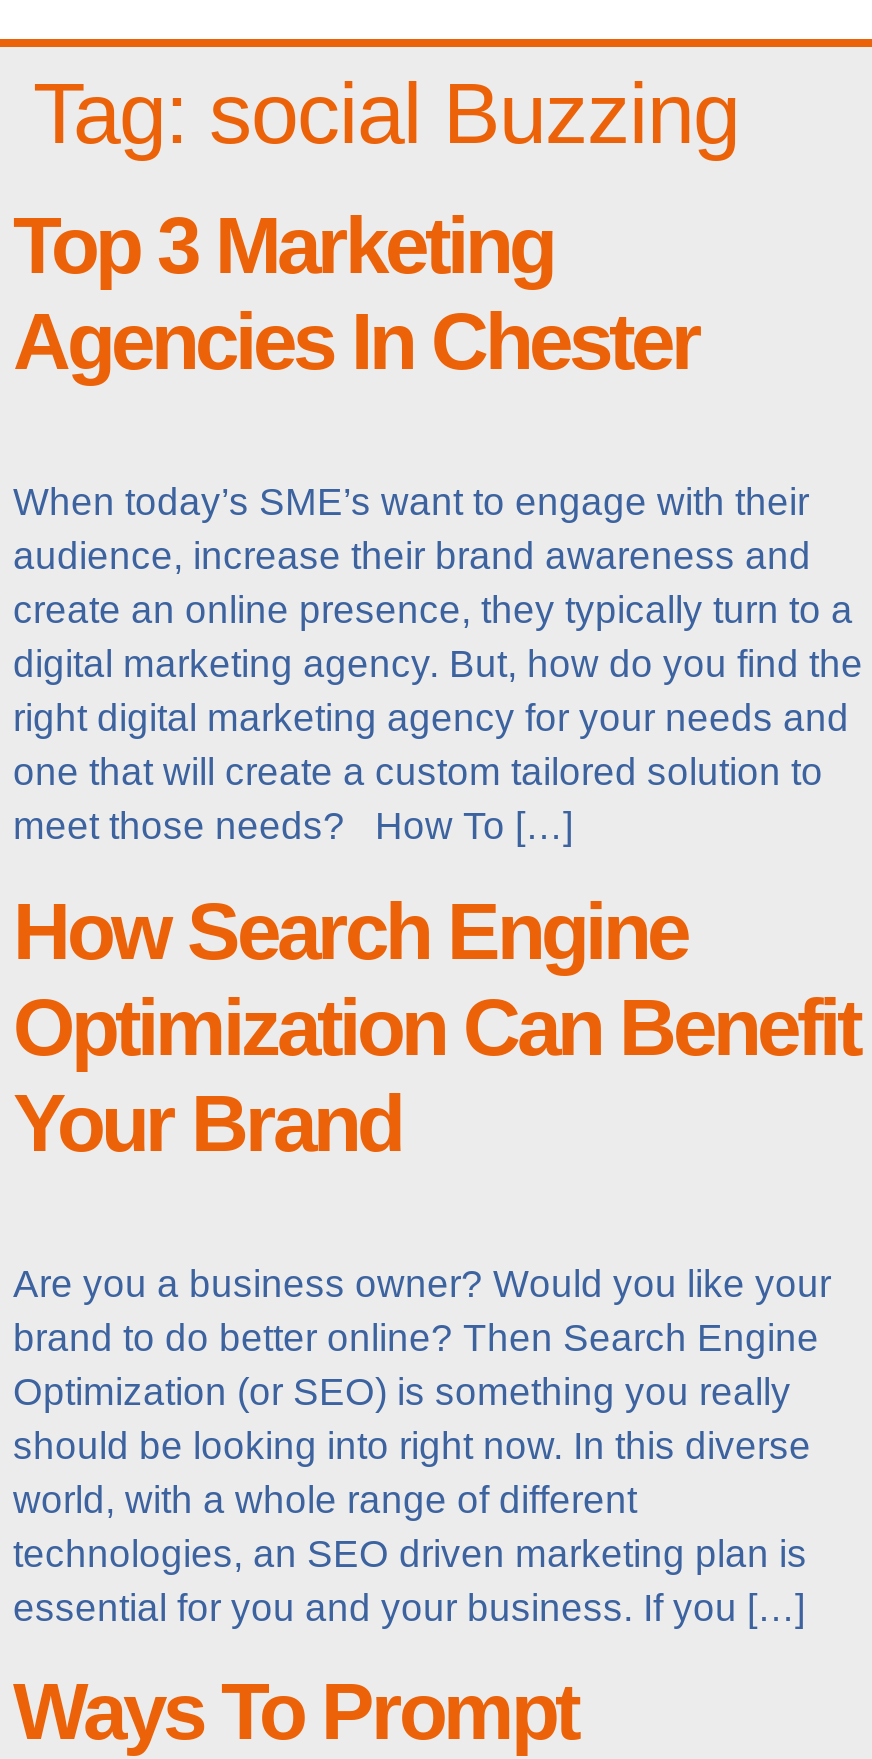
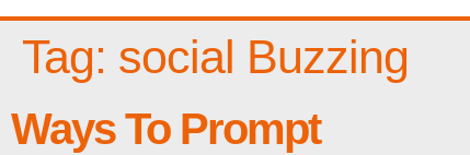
[13,201,863,1628] Top 3 Marketing | Agencies In Chester | When today’s SME’s want to engage with their | audience, increase their brand awareness and | create an online presence, they typically turn to a | digital marketing agency. But, how do you find the | right digital marketing agency for your needs and | one that will create a custom tailored solution to | meet those needs? How To […] | How Search Engine | Optimization Can Benefit | Your Brand | Are you a business owner? Would you like your | brand to do better online? Then Search Engine | Optimization (or SEO) is something you really | should be looking into right now. In this diverse | world, with a whole range of different | technologies, an SEO driven marketing plan is | essential for you and your business. If you […] -> none

